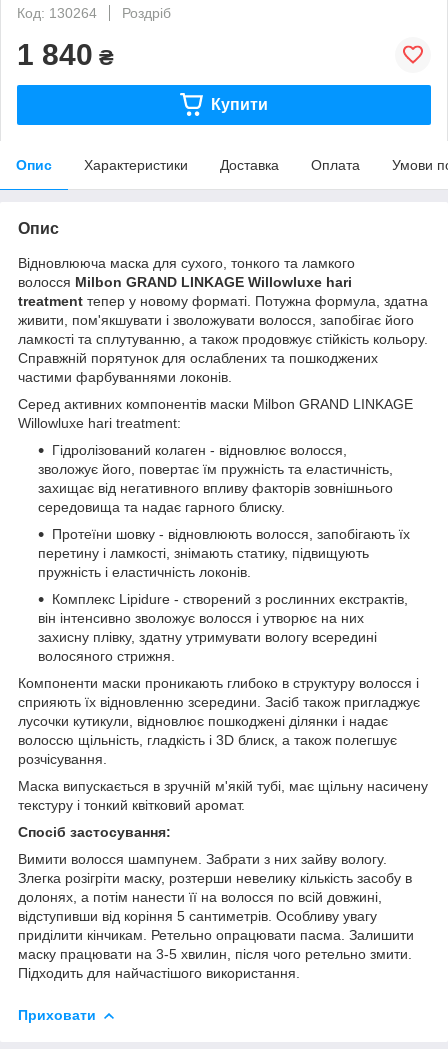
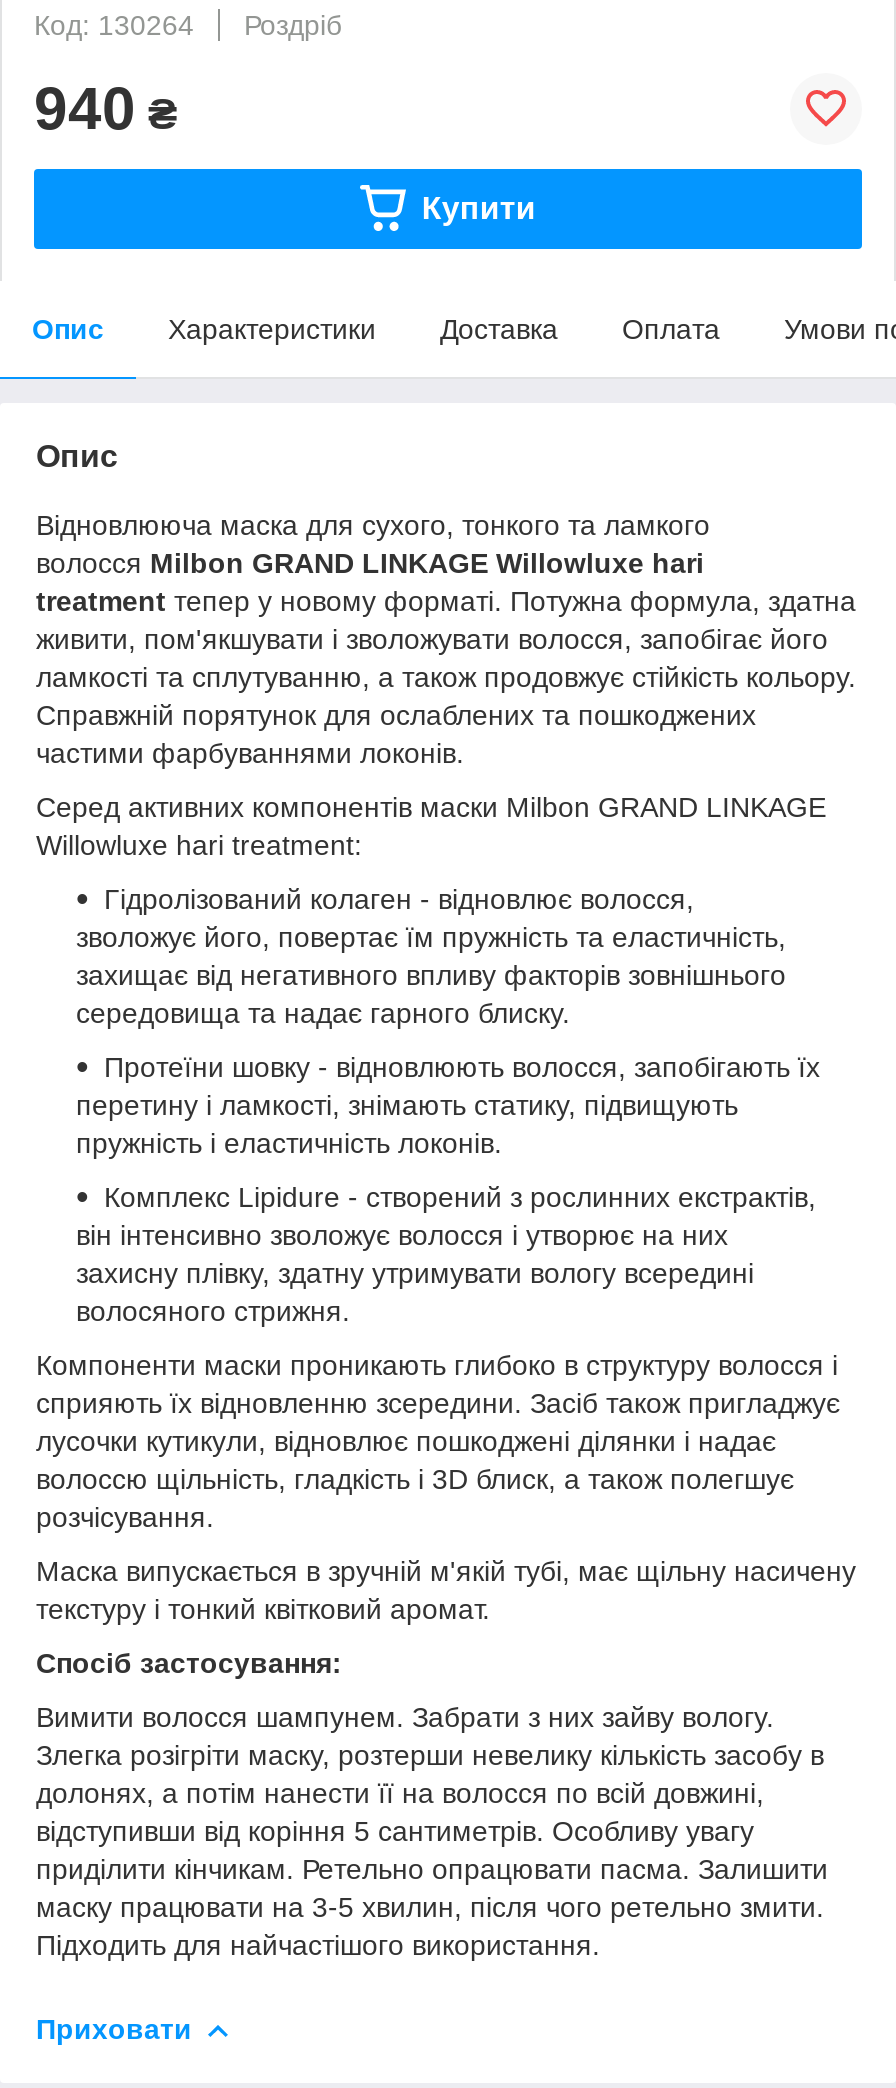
[17,38,114,71] 1 840 ₴ -> [34,75,178,141] 940 ₴

